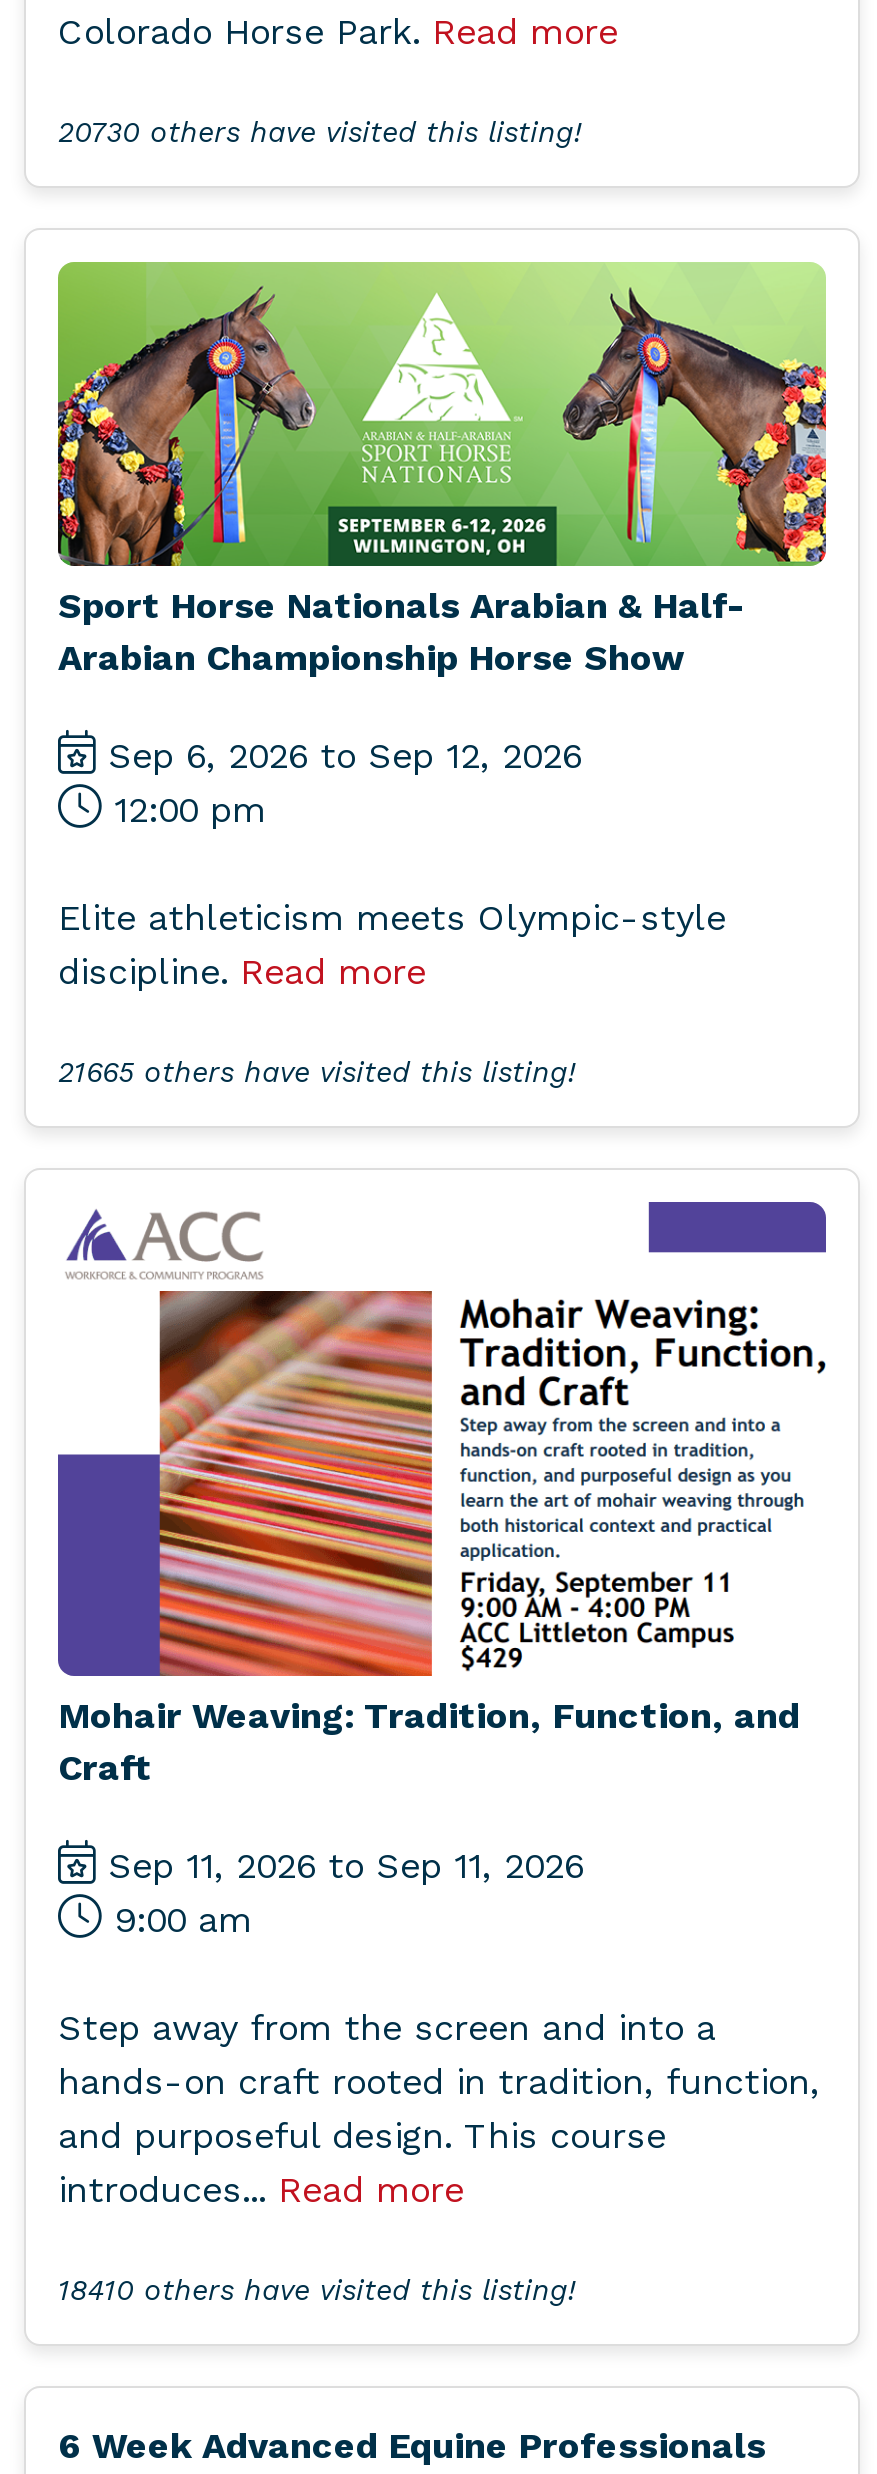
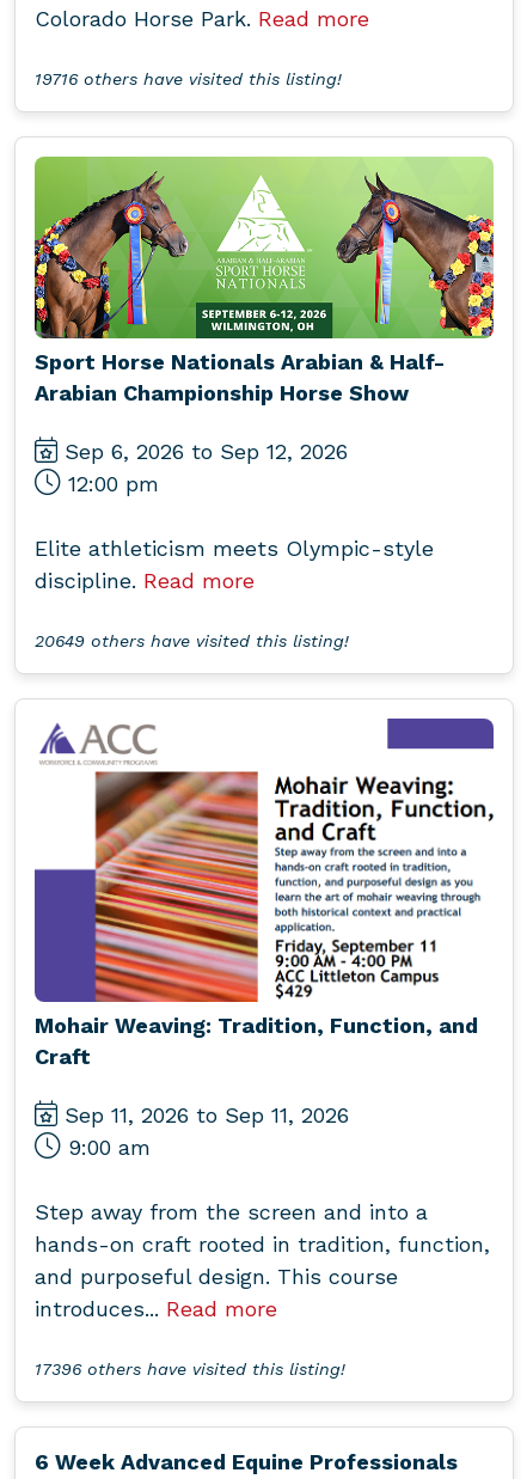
[58,116,582,148] 20730 others have visited this listing! -> [35,69,342,88] 19716 others have visited this listing!
[58,1056,576,1088] 21665 others have visited this listing! -> [35,631,349,650] 20649 others have visited this listing!
[58,2274,576,2306] 18410 others have visited this listing! -> [35,1360,345,1379] 17396 others have visited this listing!

